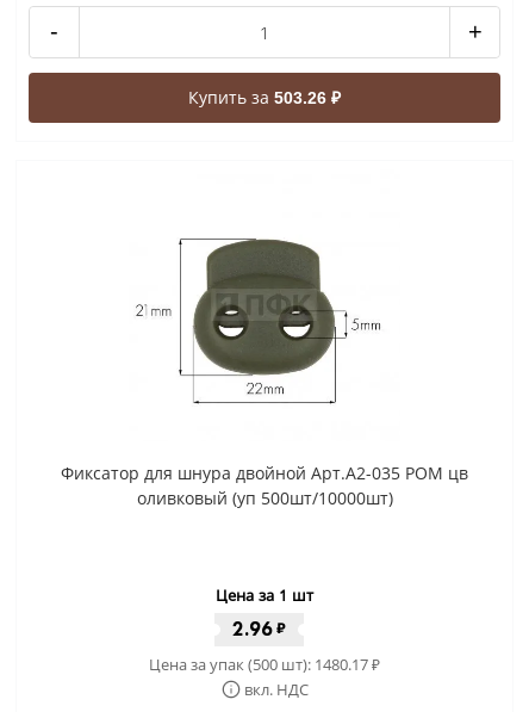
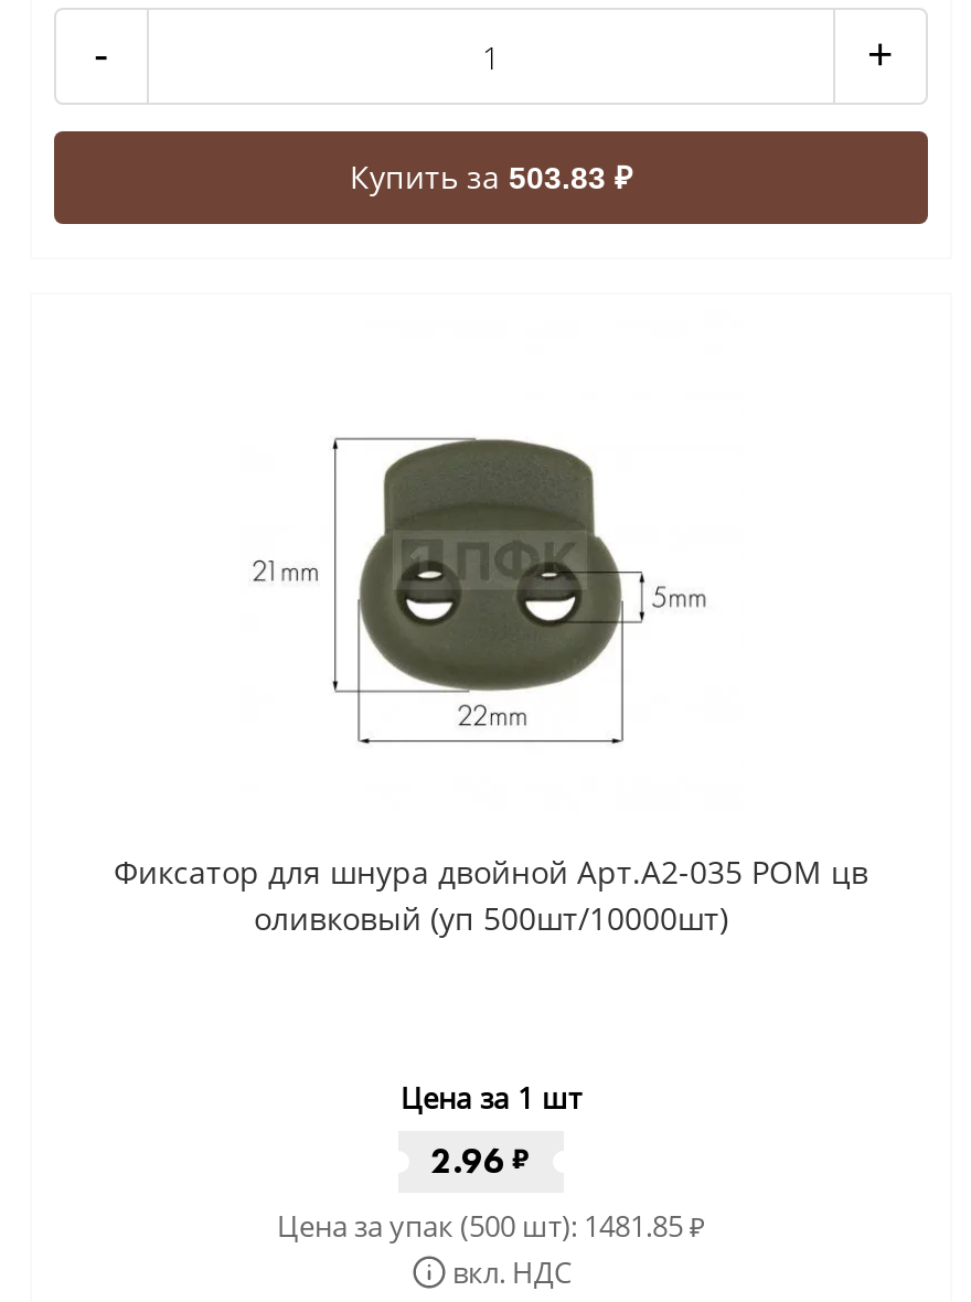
[188,86,341,109] Купить за 503.26 ₽ -> [350,156,632,198] Купить за 503.83 ₽
[149,654,380,675] Цена за упак (500 шт): 1480.17₽ -> [277,1206,705,1246] Цена за упак (500 шт): 1481.85₽

